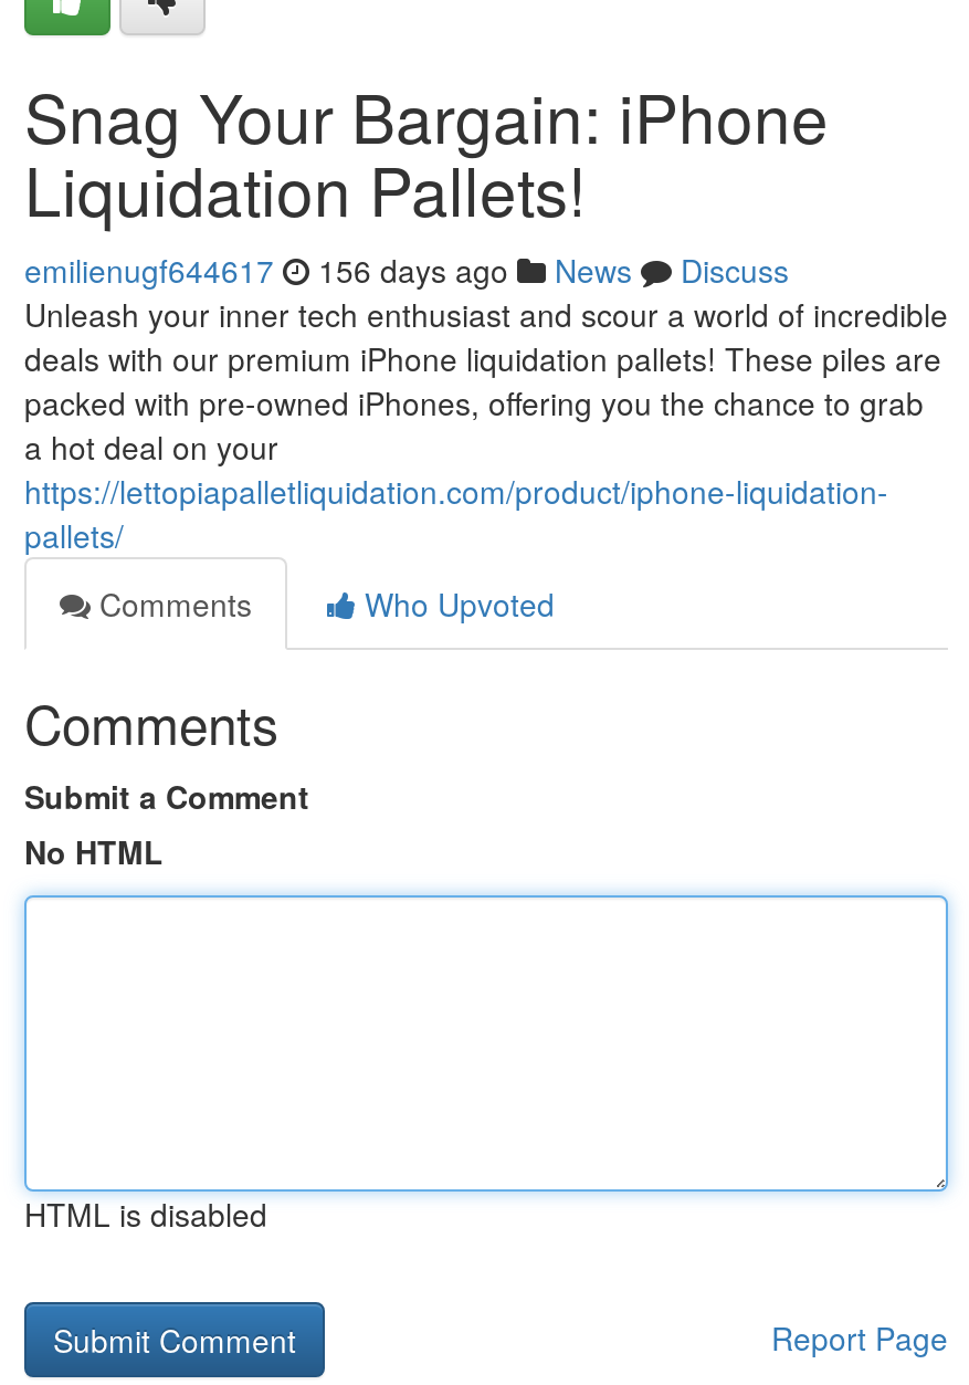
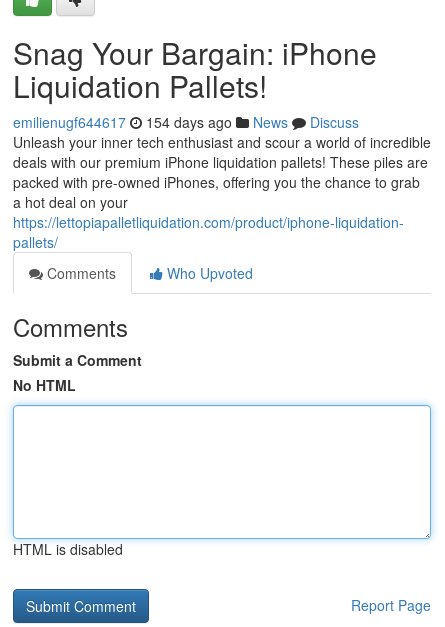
[24,248,789,292] emilienugf644617 156 days ago News Discuss -> [13,112,359,132] emilienugf644617 154 days ago News Discuss

